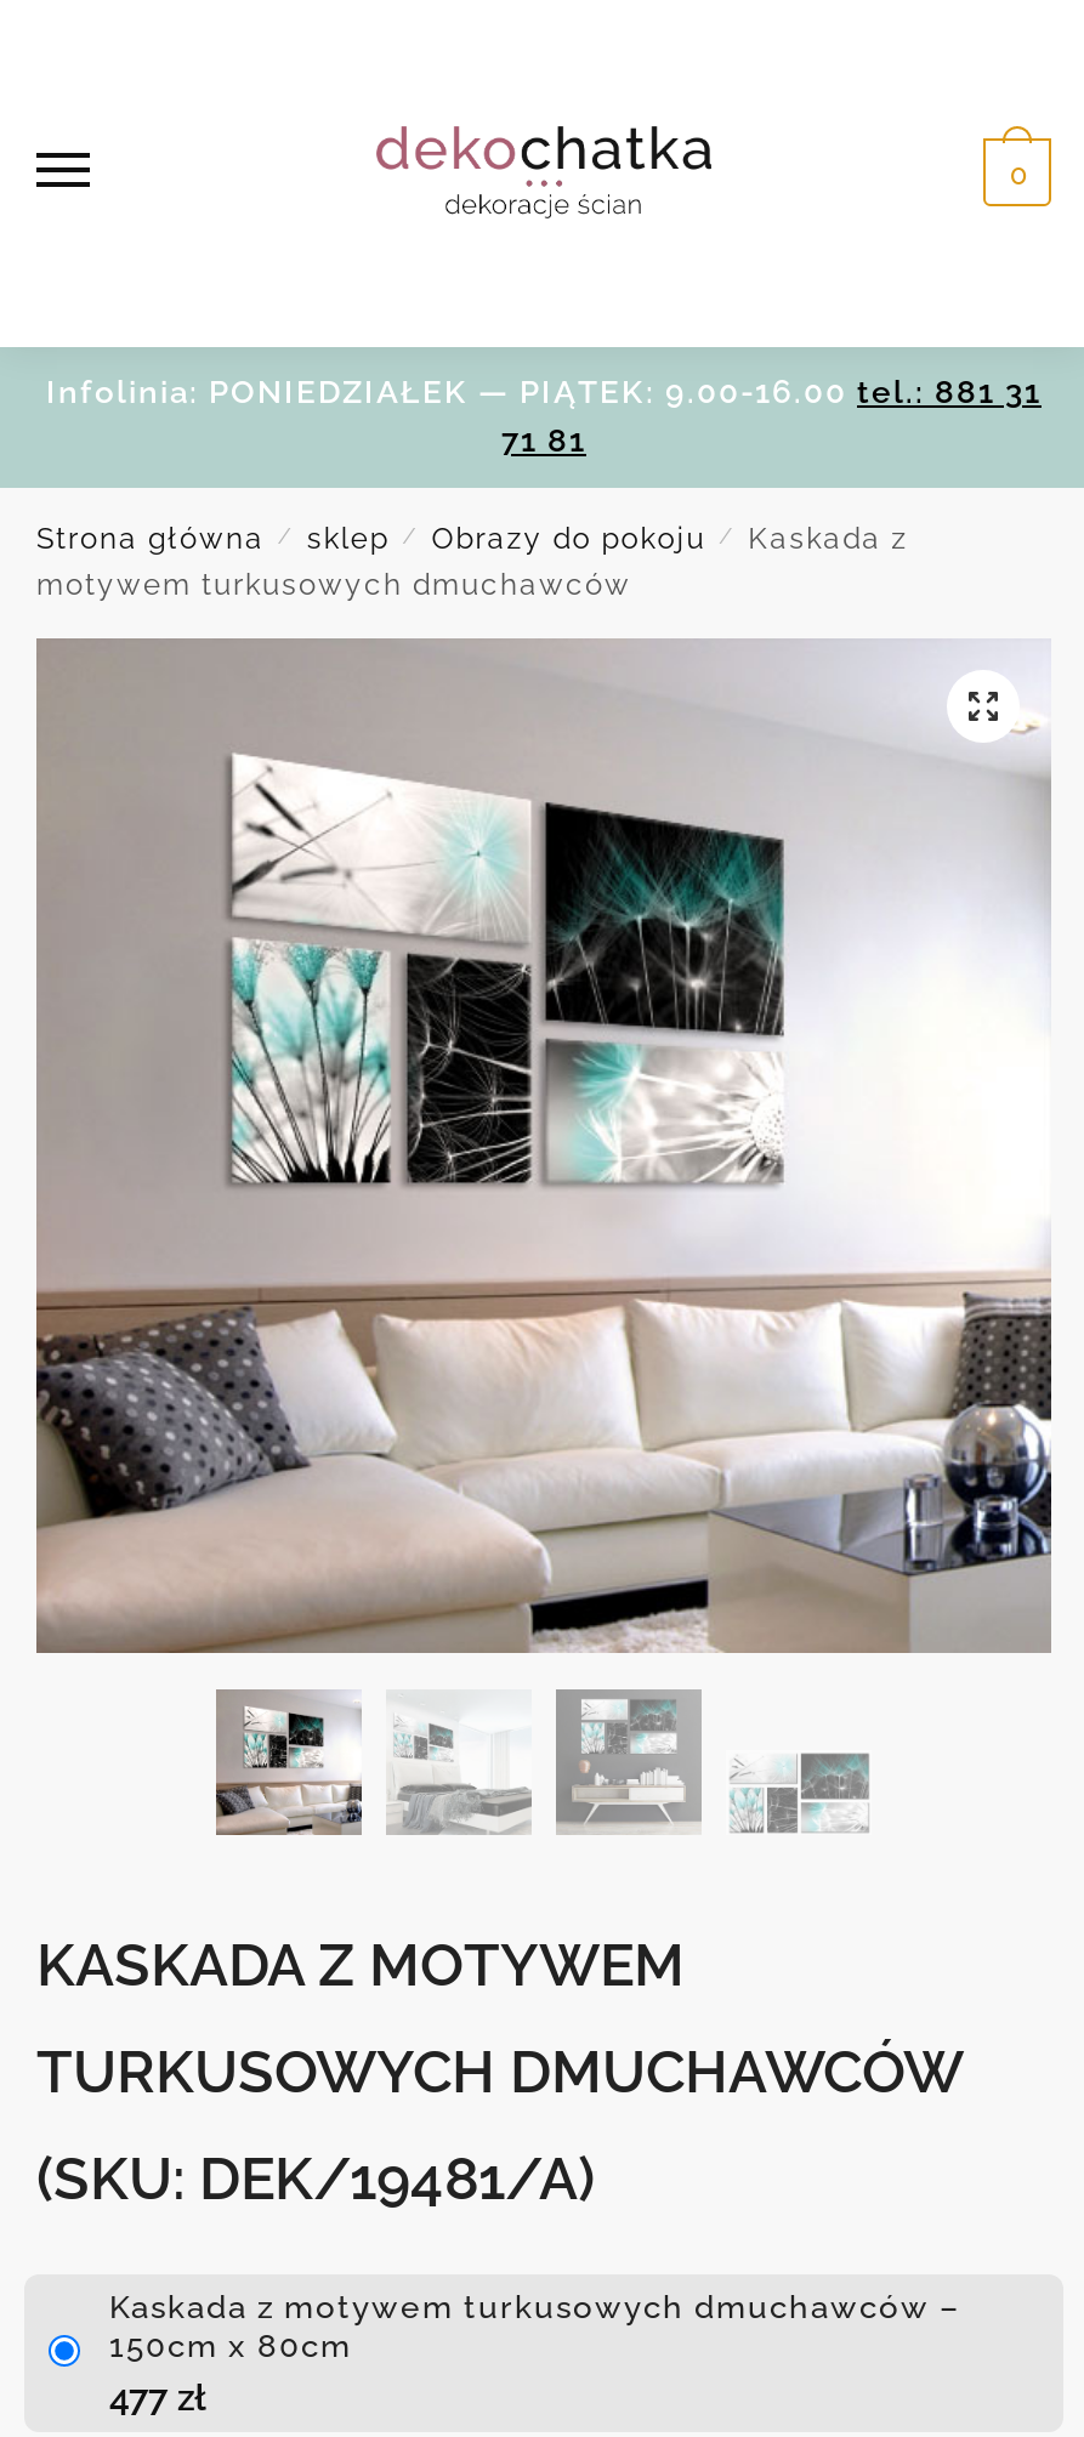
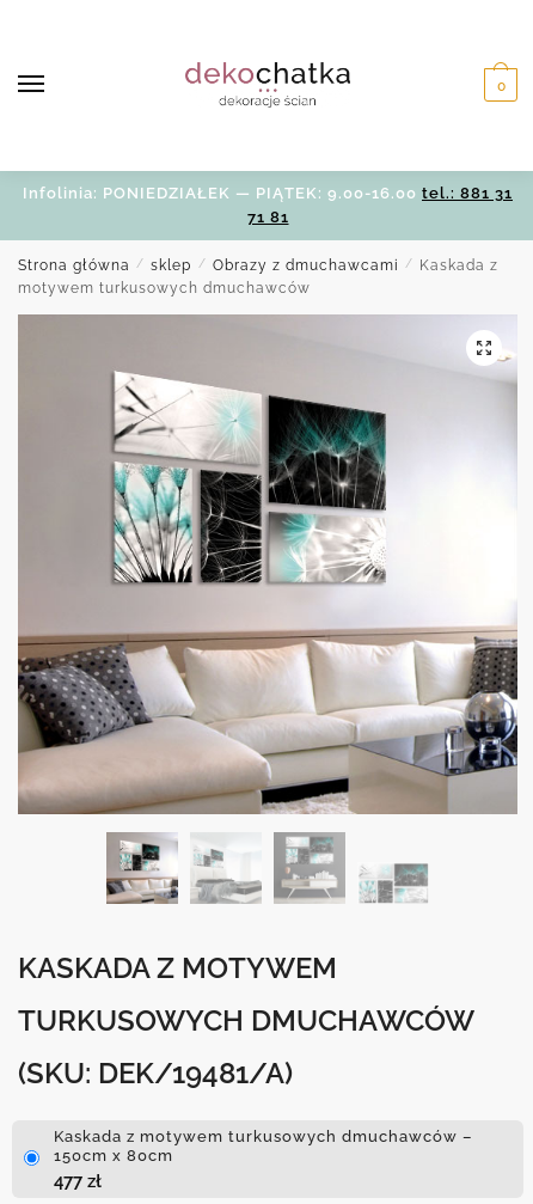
[36,522,908,556] Strona główna / sklep / Obrazy do pokoju / Kaskada z -> [18,257,498,274] Strona główna / sklep / Obrazy z dmuchawcami / Kaskada z

